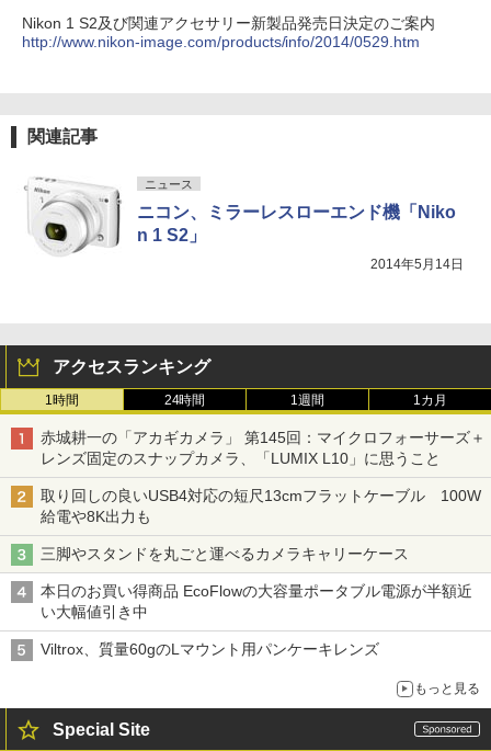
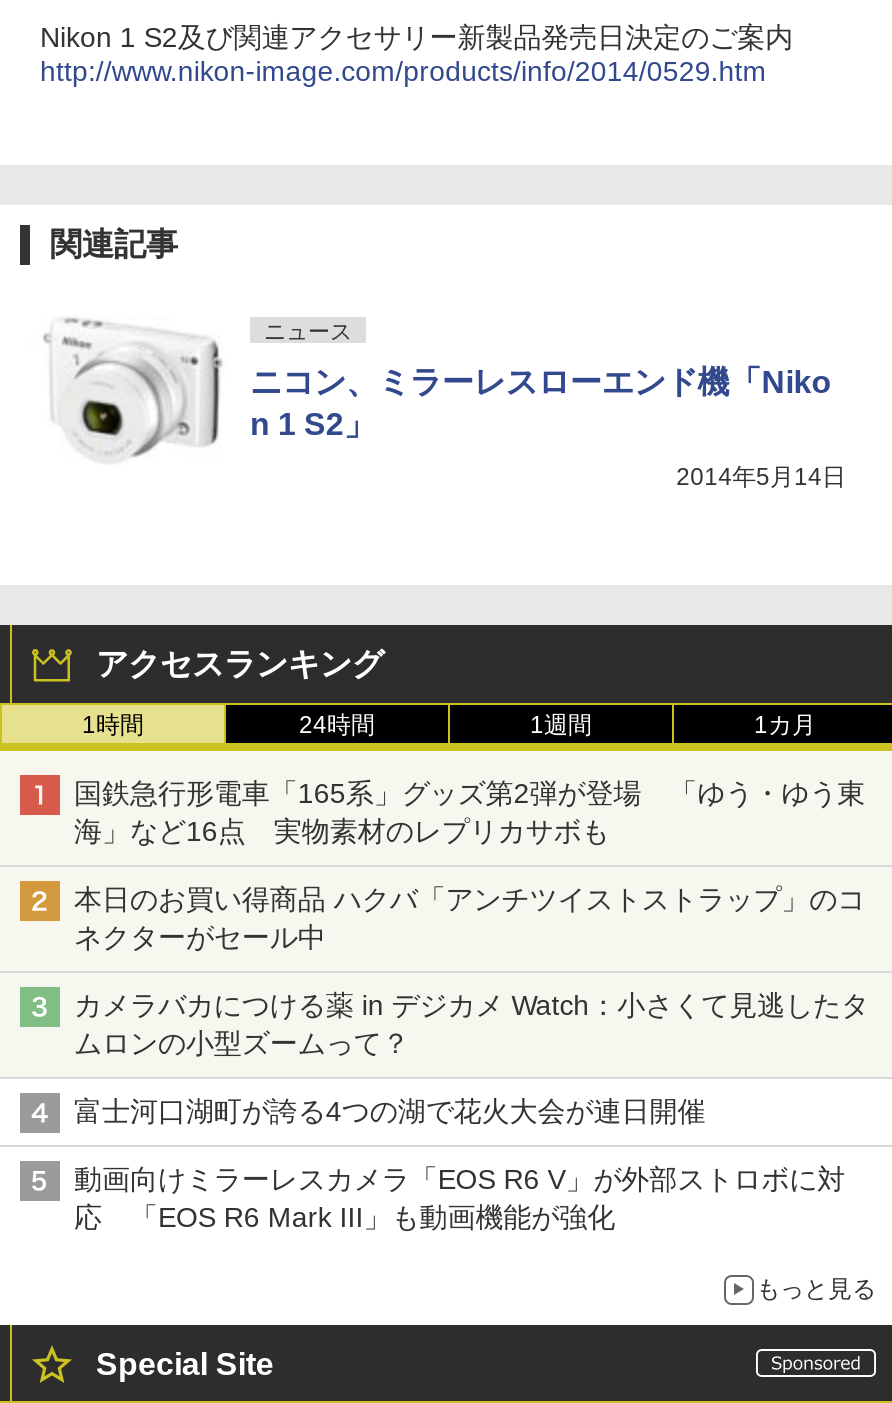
[41,428,485,467] 赤城耕一の「アカギカメラ」 第145回：マイクロフォーサーズ＋ | レンズ固定のスナップカメラ、「LUMIX L10」に思うこと -> [74,777,865,847] 国鉄急行形電車「165系」グッズ第2弾が登場 「ゆう・ゆう東 | 海」など16点 実物素材のレプリカサボも
[41,487,481,525] 取り回しの良いUSB4対応の短尺13cmフラットケーブル 100W | 給電や8K出力も -> [74,883,865,953] 本日のお買い得商品 ハクバ「アンチツイストストラップ」のコ | ネクターがセール中
[41,545,424,562] 三脚やスタンドを丸ごと運べるカメラキャリーケース -> [74,989,869,1059] カメラバカにつける薬 in デジカメ Watch：小さくて見逃したタ | ムロンの小型ズームって？
[41,582,472,620] 本日のお買い得商品 EcoFlowの大容量ポータブル電源が半額近 | い大幅値引き中 -> [74,1095,705,1127] 富士河口湖町が誇る4つの湖で花火大会が連日開催
[41,640,394,658] Viltrox、質量60gのLマウント用パンケーキレンズ -> [74,1163,845,1233] 動画向けミラーレスカメラ「EOS R6 V」が外部ストロボに対 | 応 「EOS R6 Mark III」も動画機能が強化

